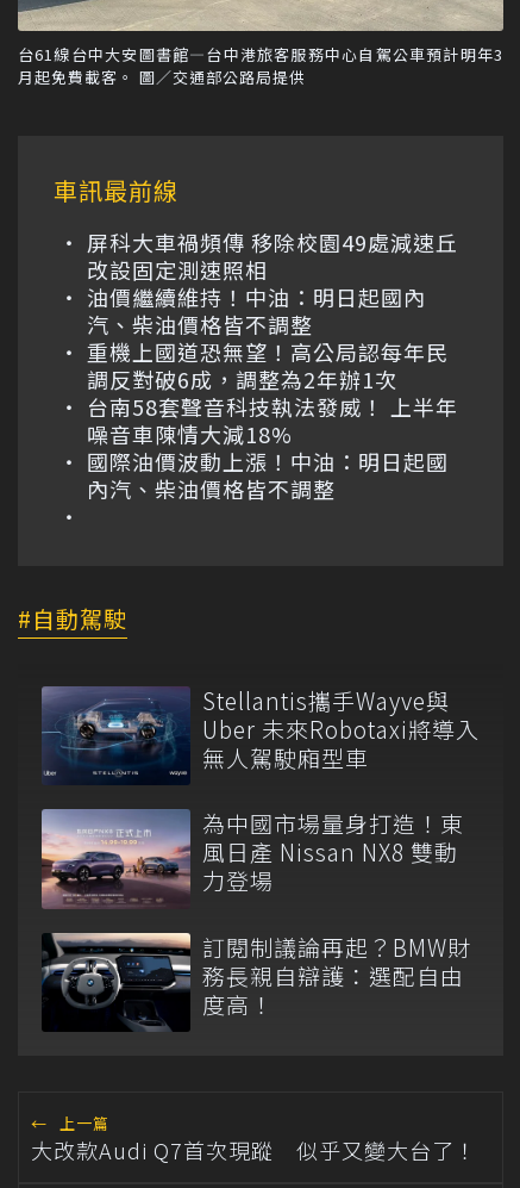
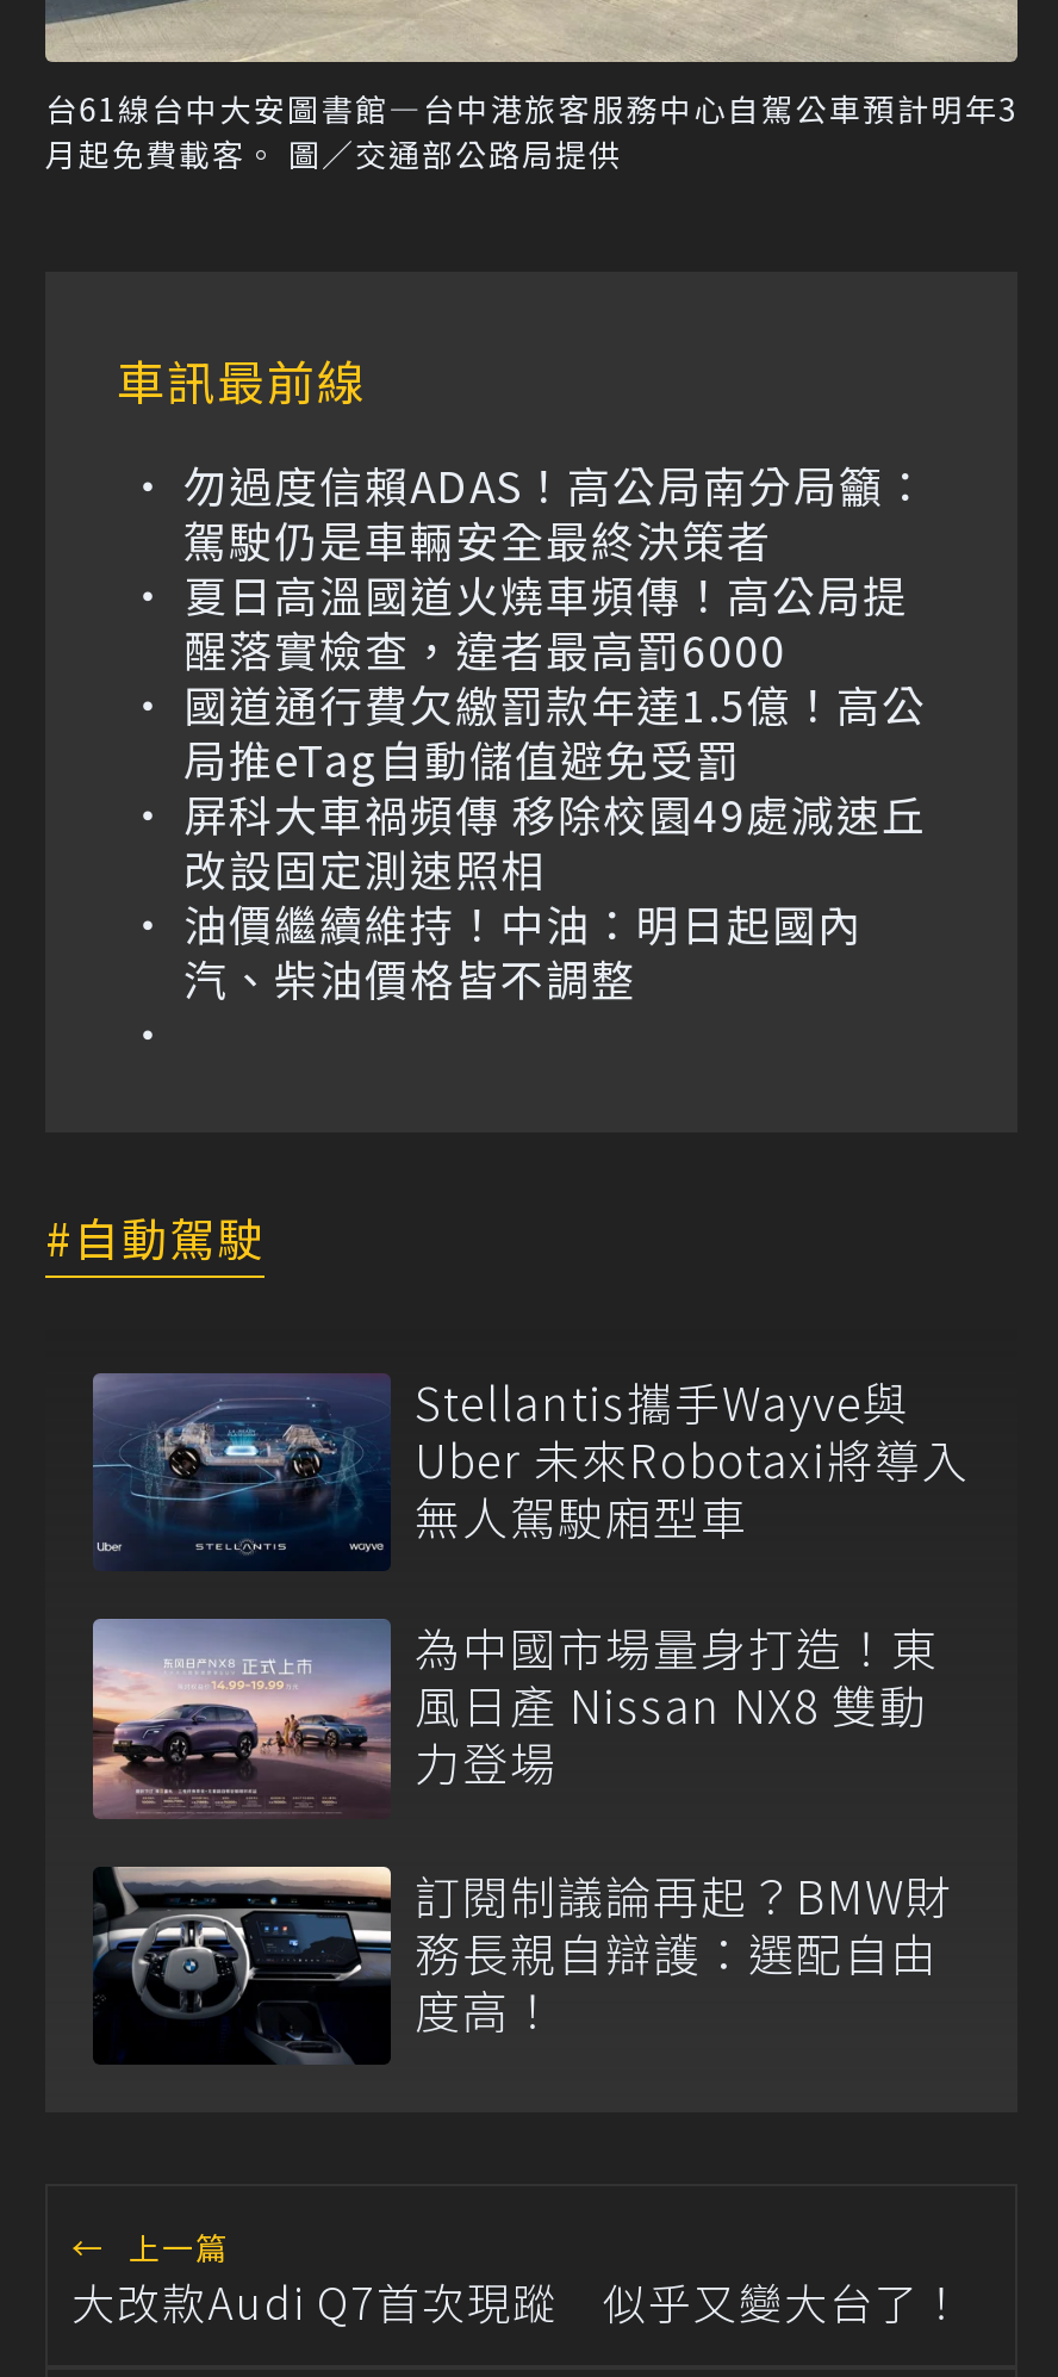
none -> [183,453,929,790] 勿過度信賴ADAS！高公局南分局籲： | 駕駛仍是車輛安全最終決策者 | 夏日高溫國道火燒車頻傳！高公局提 | 醒落實檢查，違者最高罰6000 | 國道通行費欠繳罰款年達1.5億！高公 | 局推eTag自動儲值避免受罰
moved [87,227,458,340] -> [183,782,927,1009]: 屏科大車禍頻傳 移除校園49處減速丘 | 改設固定測速照相 | 油價繼續維持！中油：明日起國內 | 汽、柴油價格皆不調整
[87,336,458,504] 重機上國道恐無望！高公局認每年民 | 調反對破6成，調整為2年辦1次 | 台南58套聲音科技執法發威！ 上半年 | 噪音車陳情大減18% | 國際油價波動上漲！中油：明日起國 | 內汽、柴油價格皆不調整 -> none

